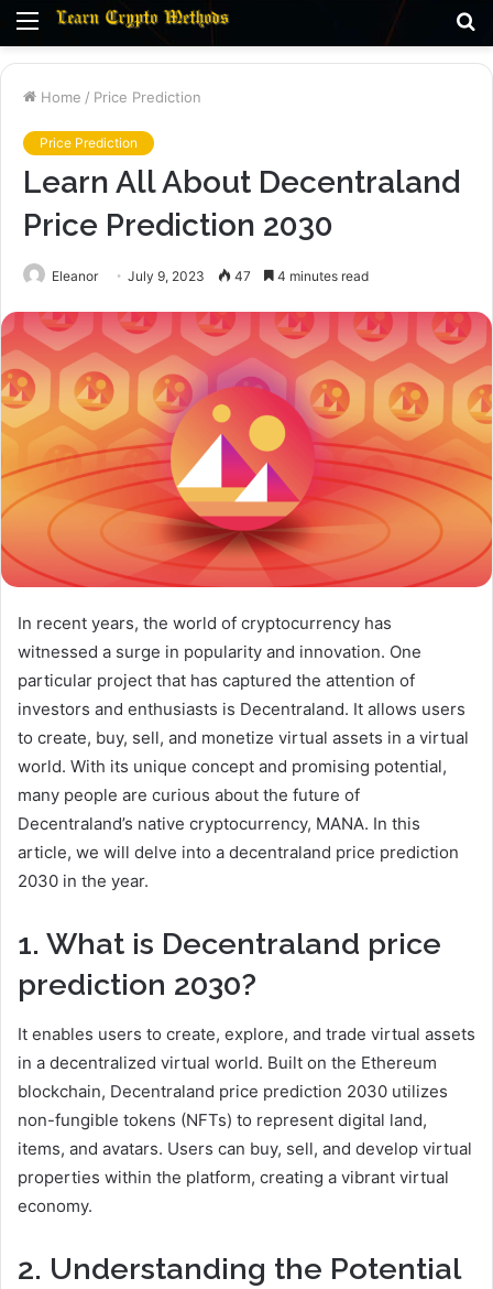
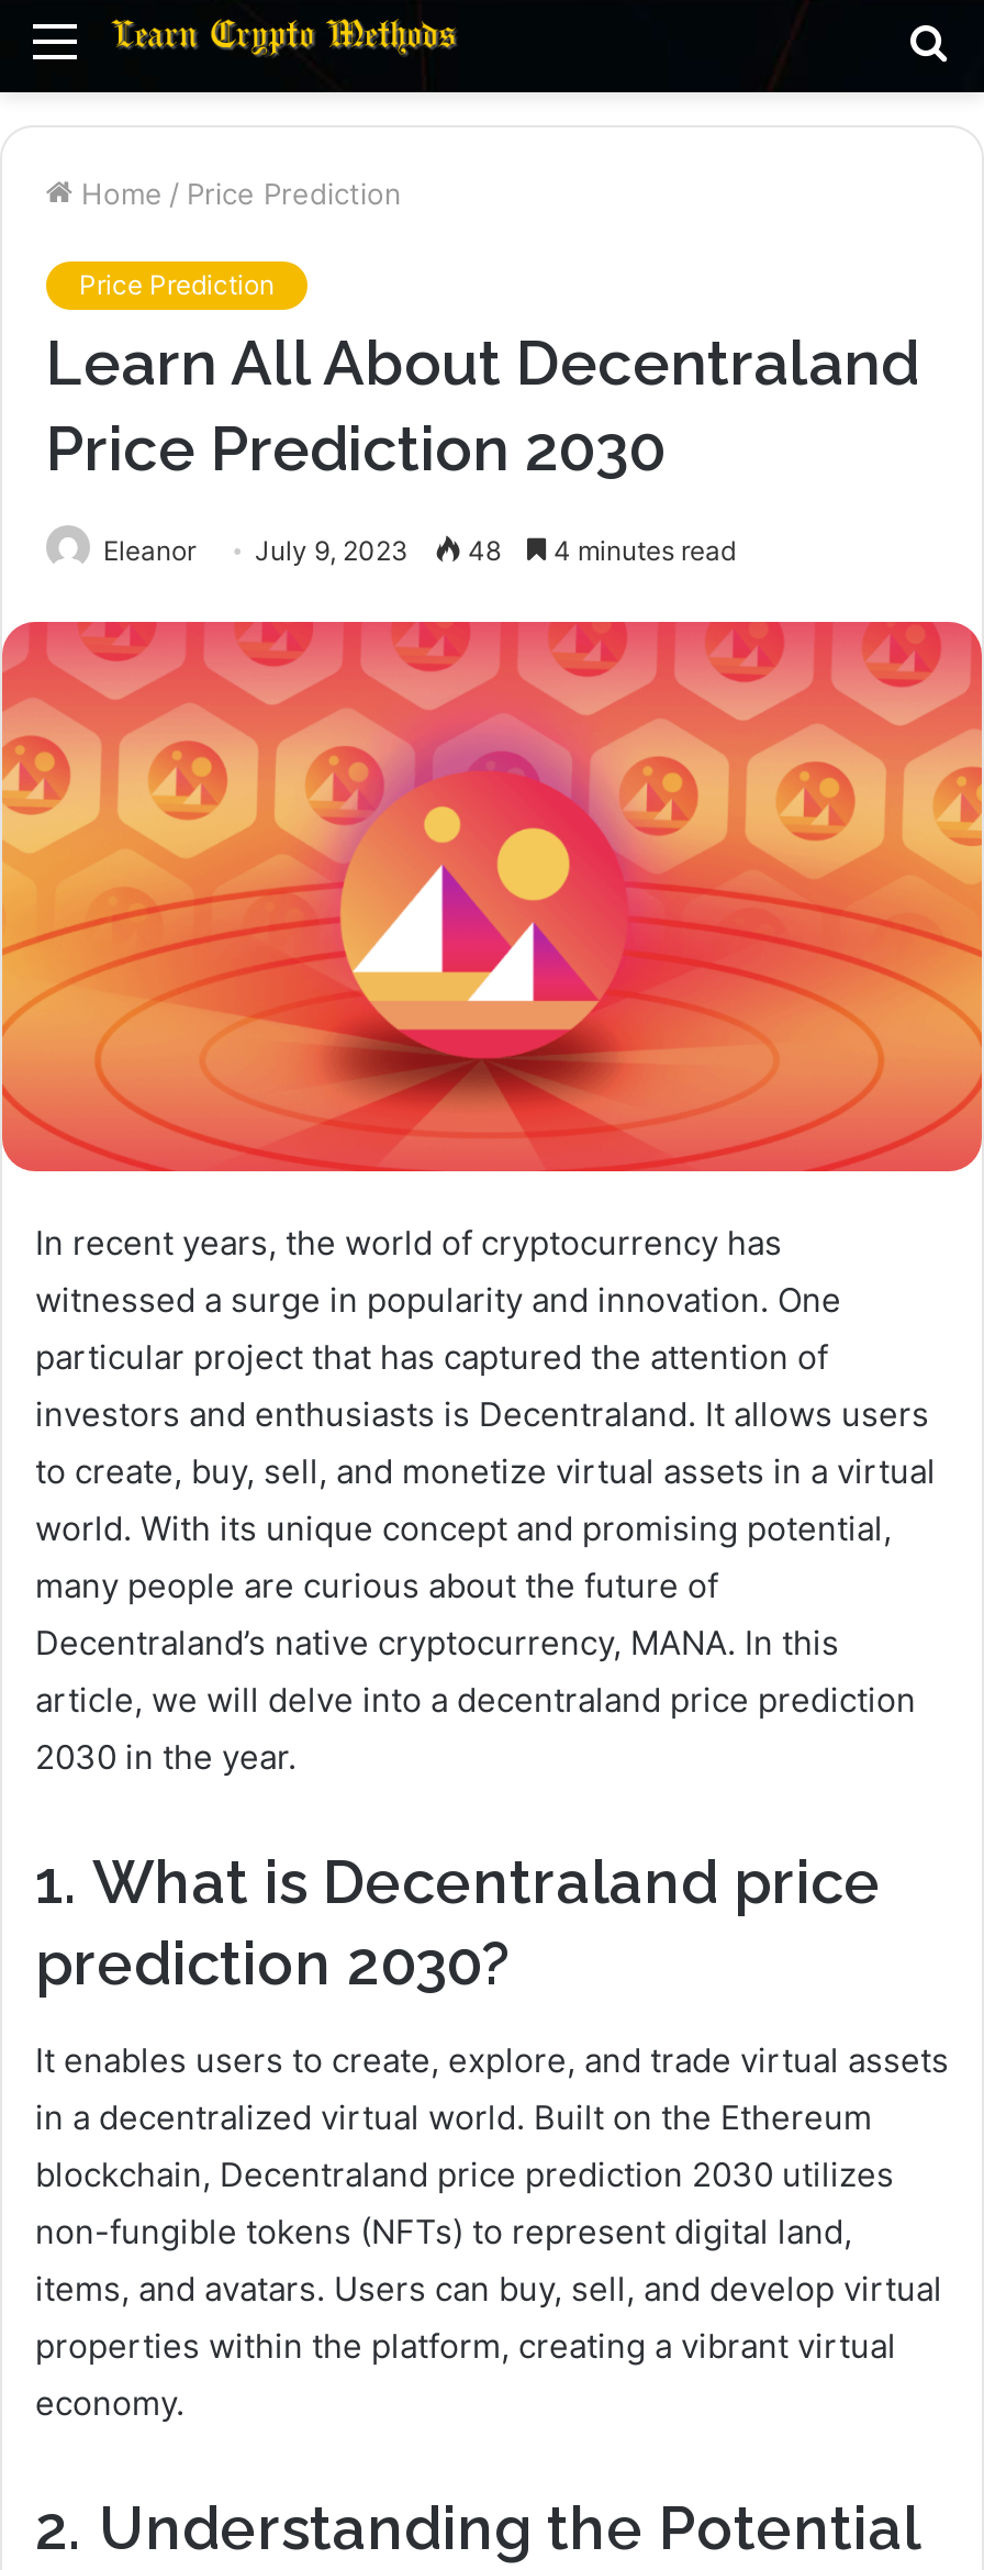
[52,267,369,284] Eleanor July 9, 2023 47 4 minutes read -> [103,533,736,566] Eleanor July 9, 2023 48 4 minutes read

